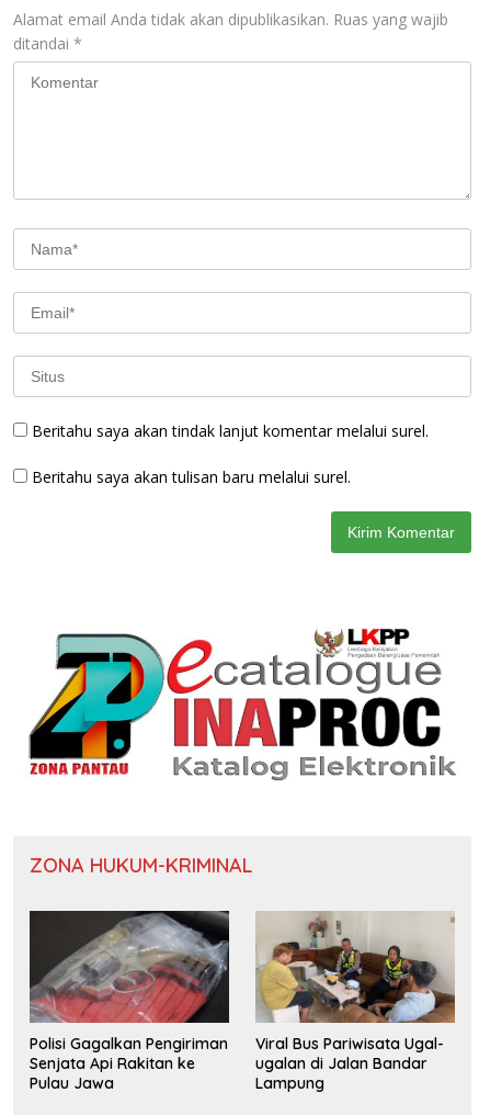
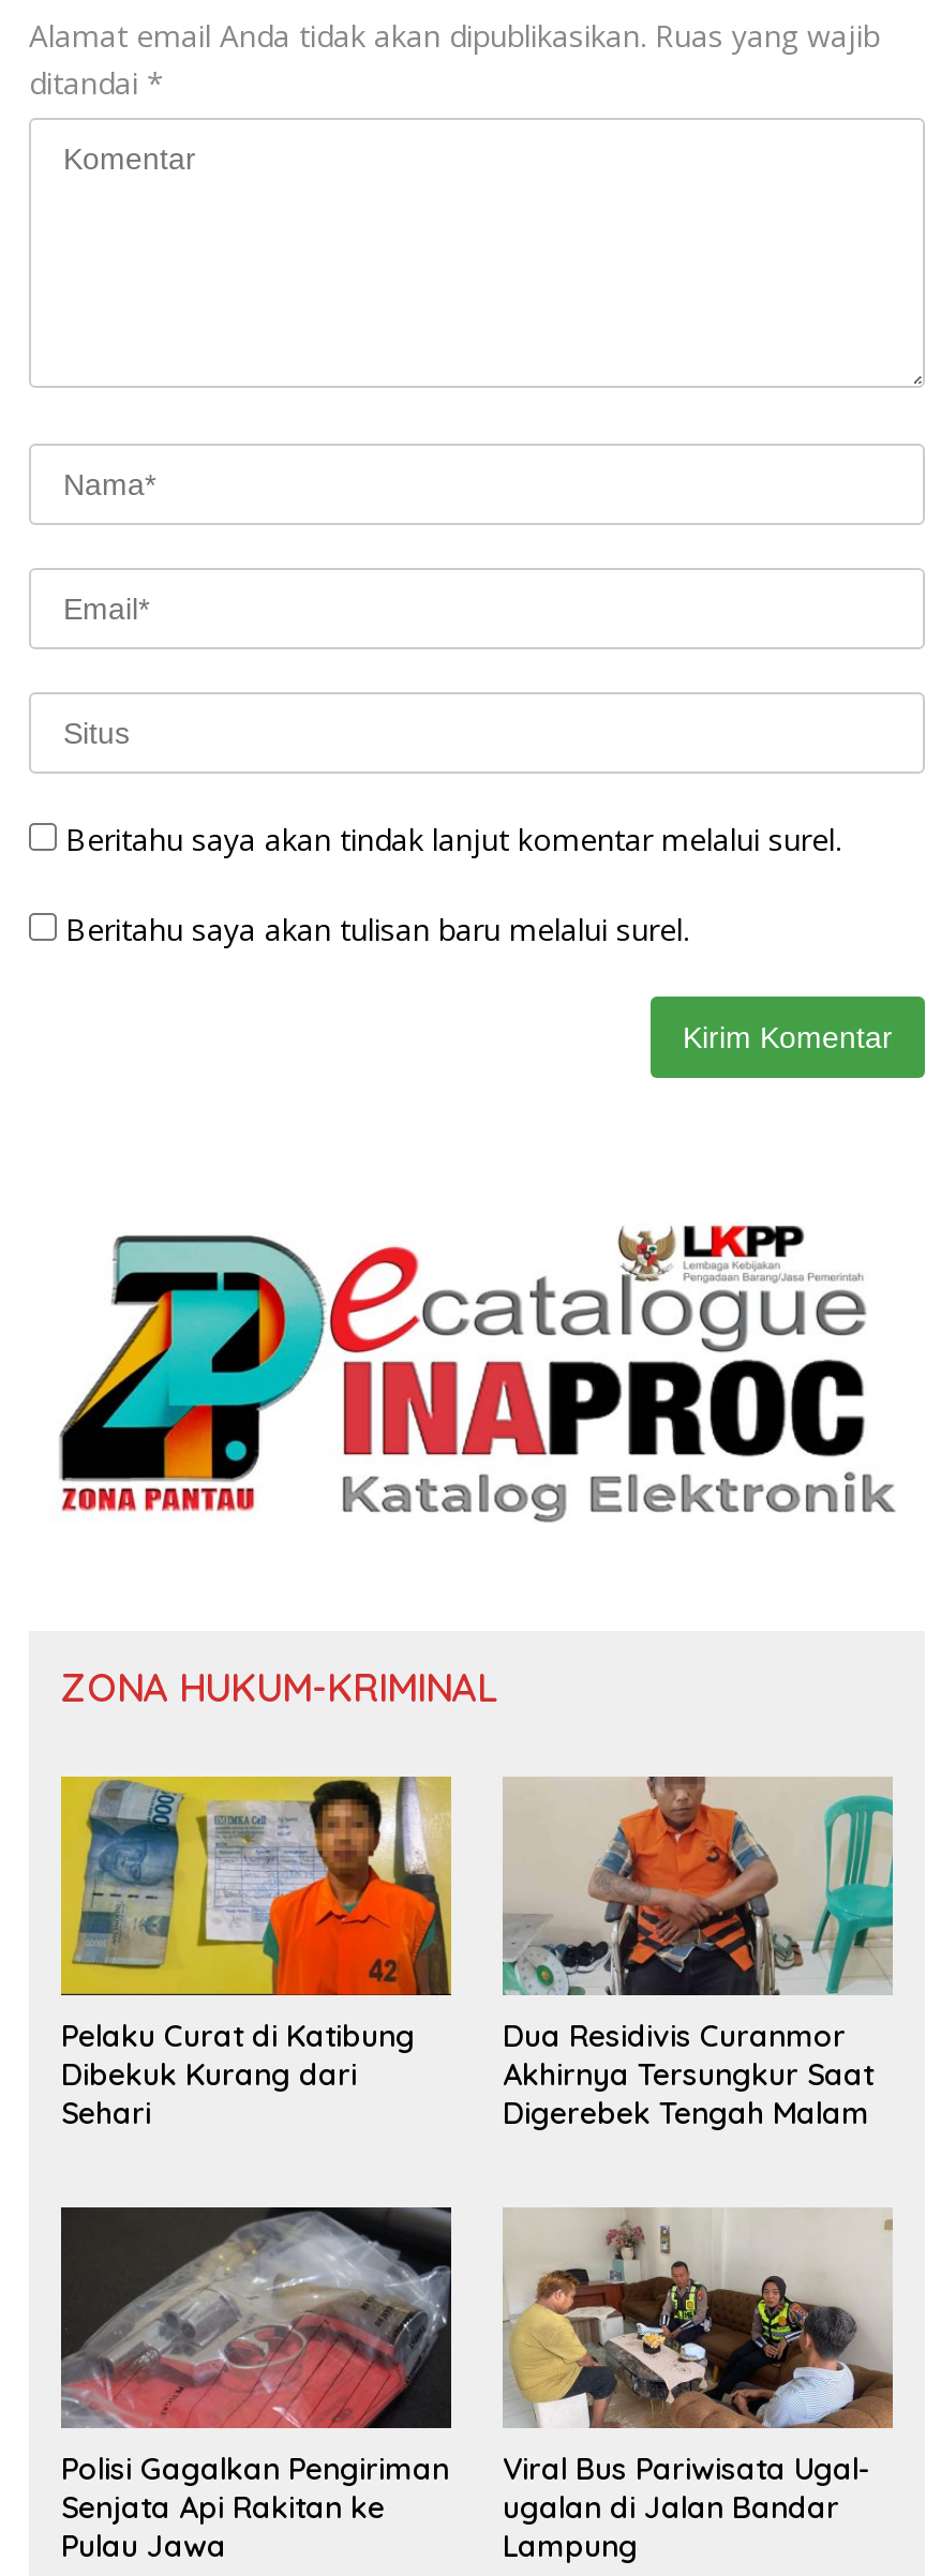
none -> [59,1774,453,2133] [image] | Pelaku Curat di Katibung | Dibekuk Kurang dari | Sehari
none -> [503,1774,895,2133] [image] | Dua Residivis Curanmor | Akhirnya Tersungkur Saat | Digerebek Tengah Malam

